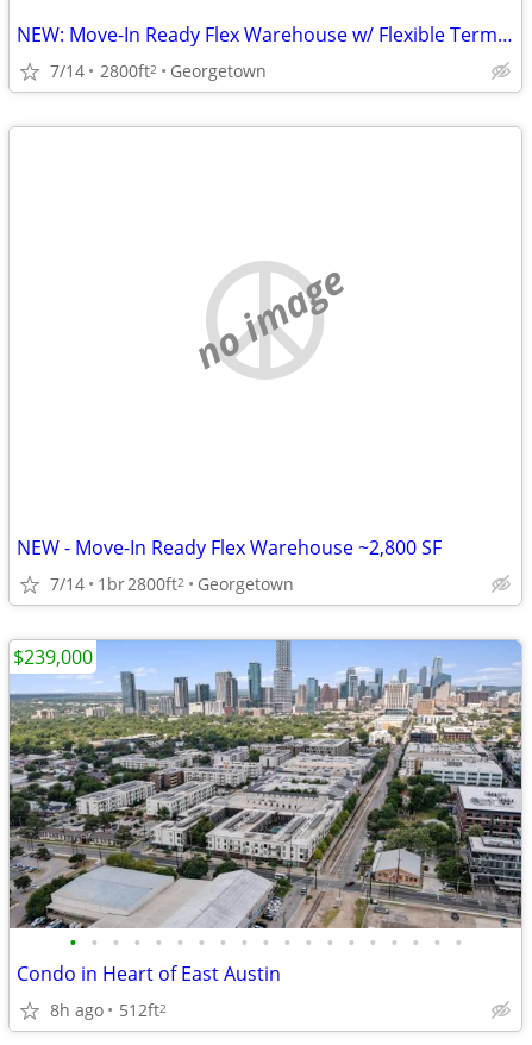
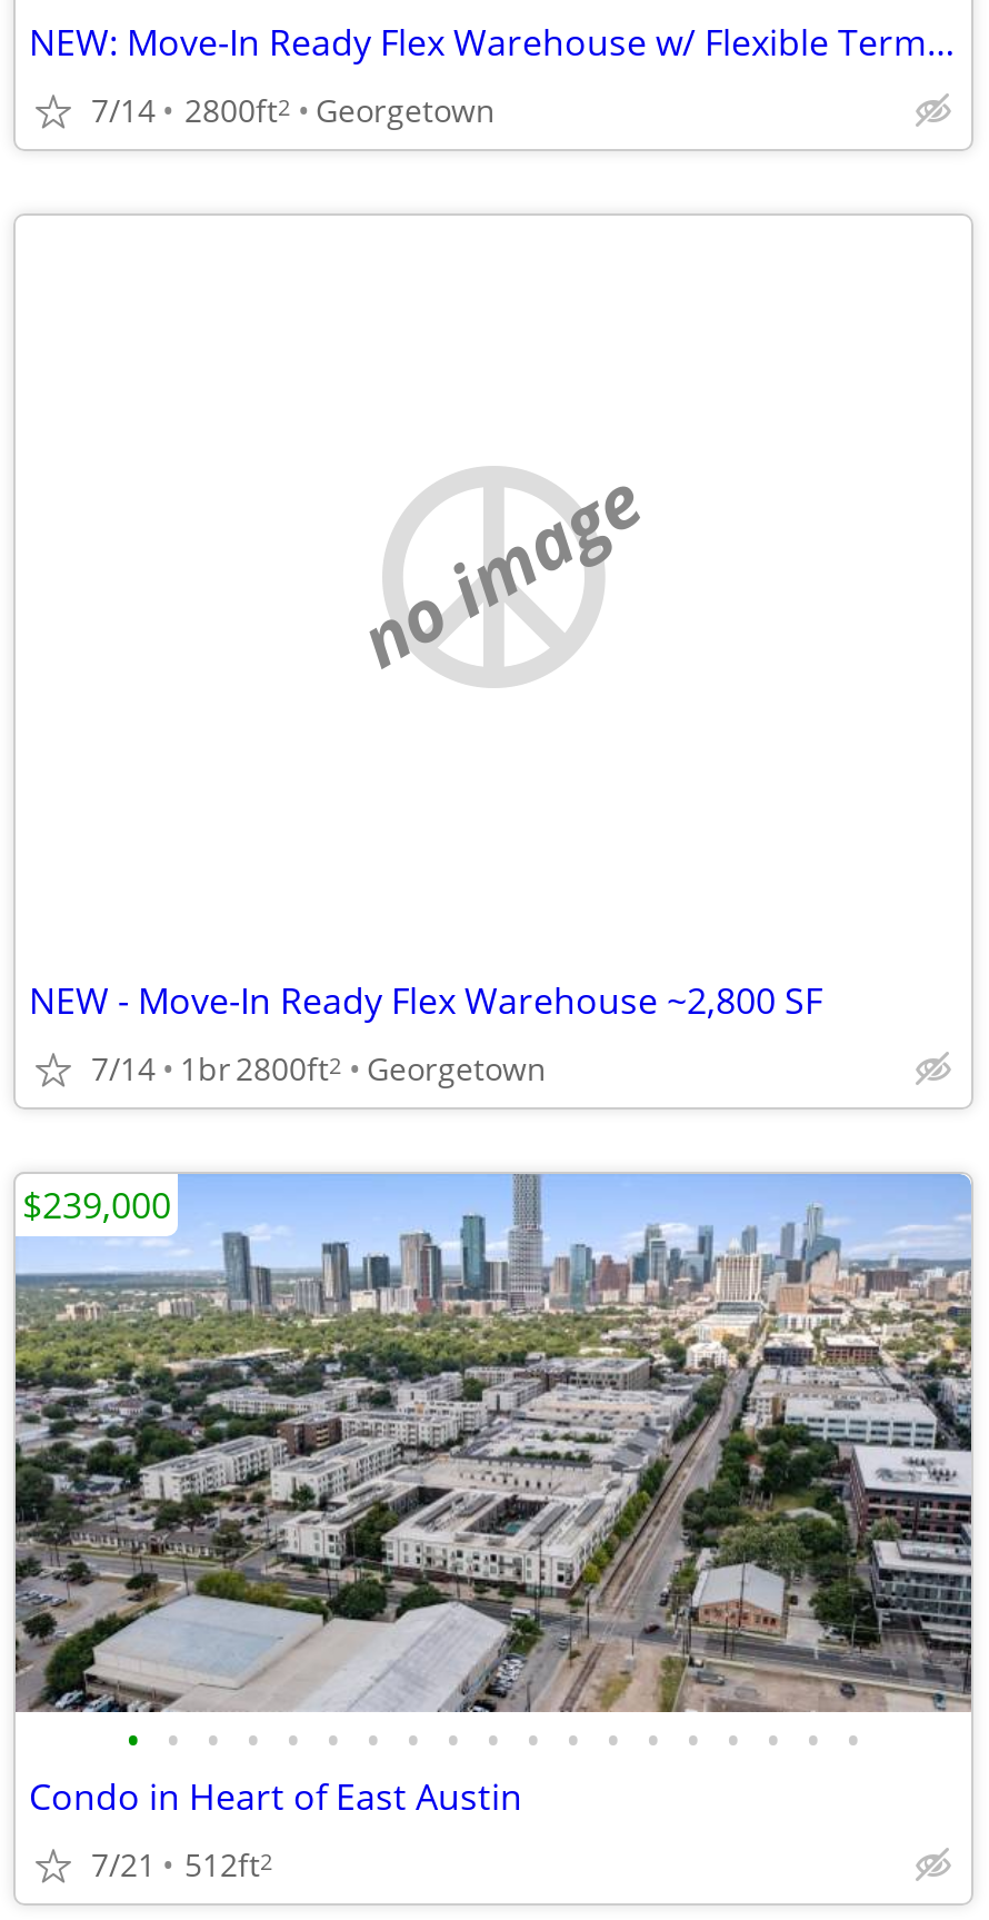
[50,998,167,1021] 8h ago 512ft2 -> [91,1842,273,1884] 7/21 512ft2

